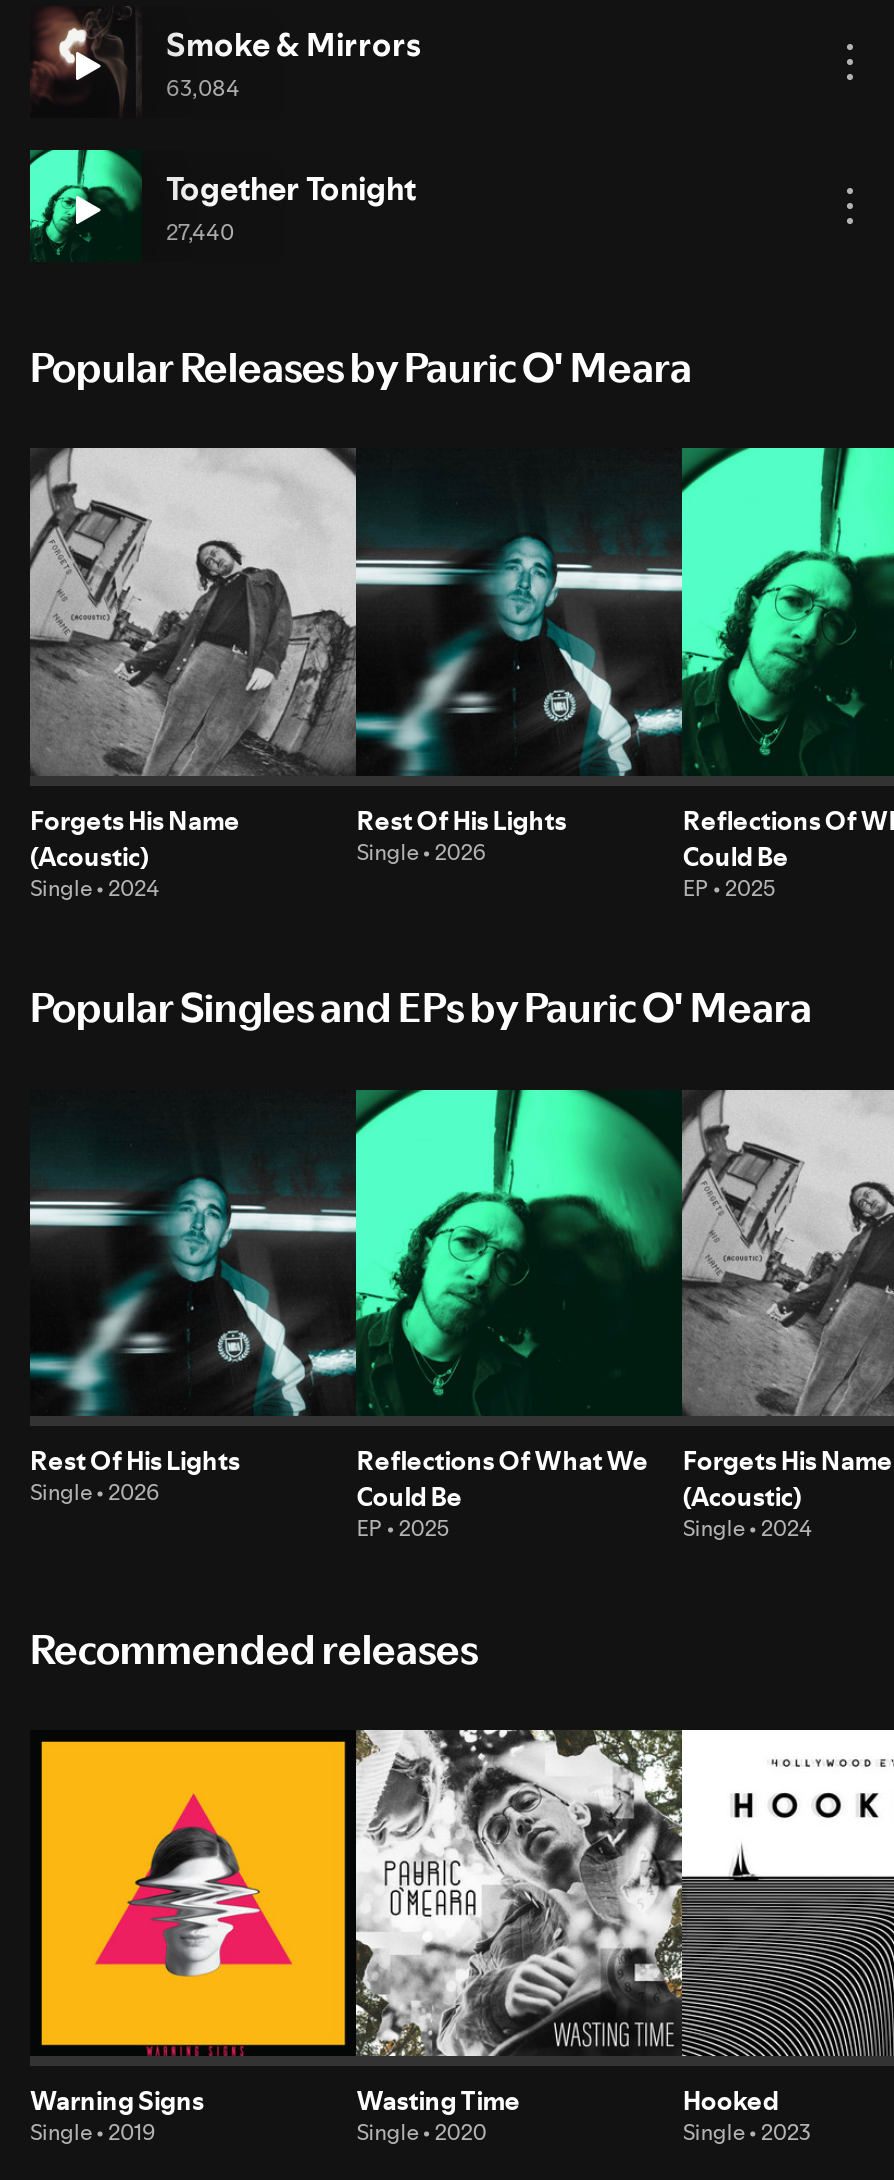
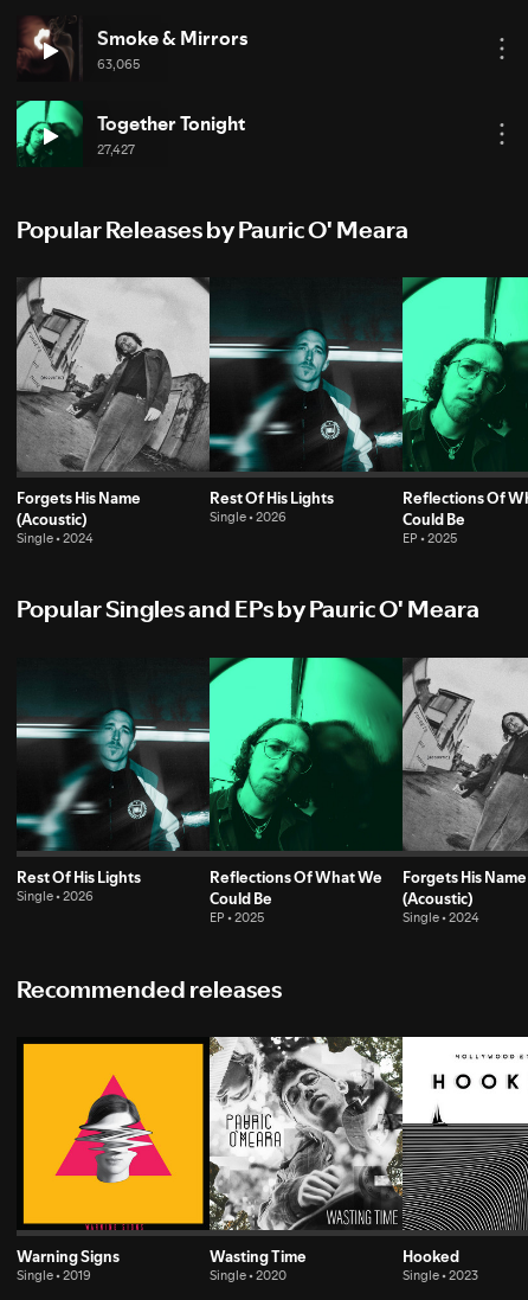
[166,73,240,103] 63,084 -> [97,55,140,73] 63,065
[166,217,234,247] 27,440 -> [97,141,135,158] 27,427

